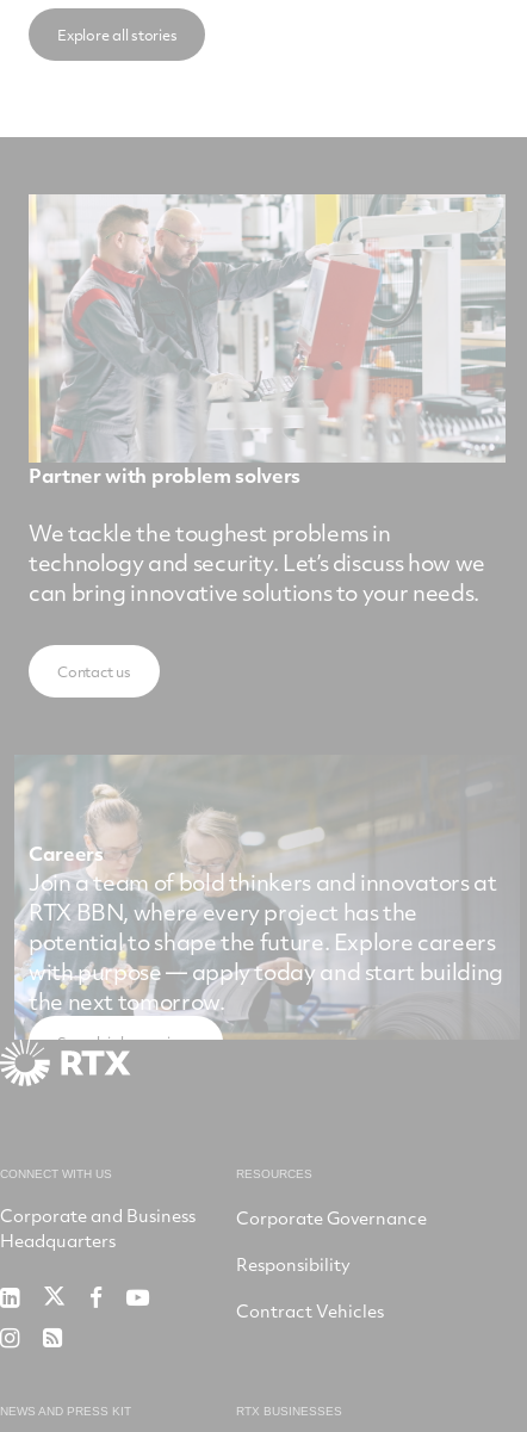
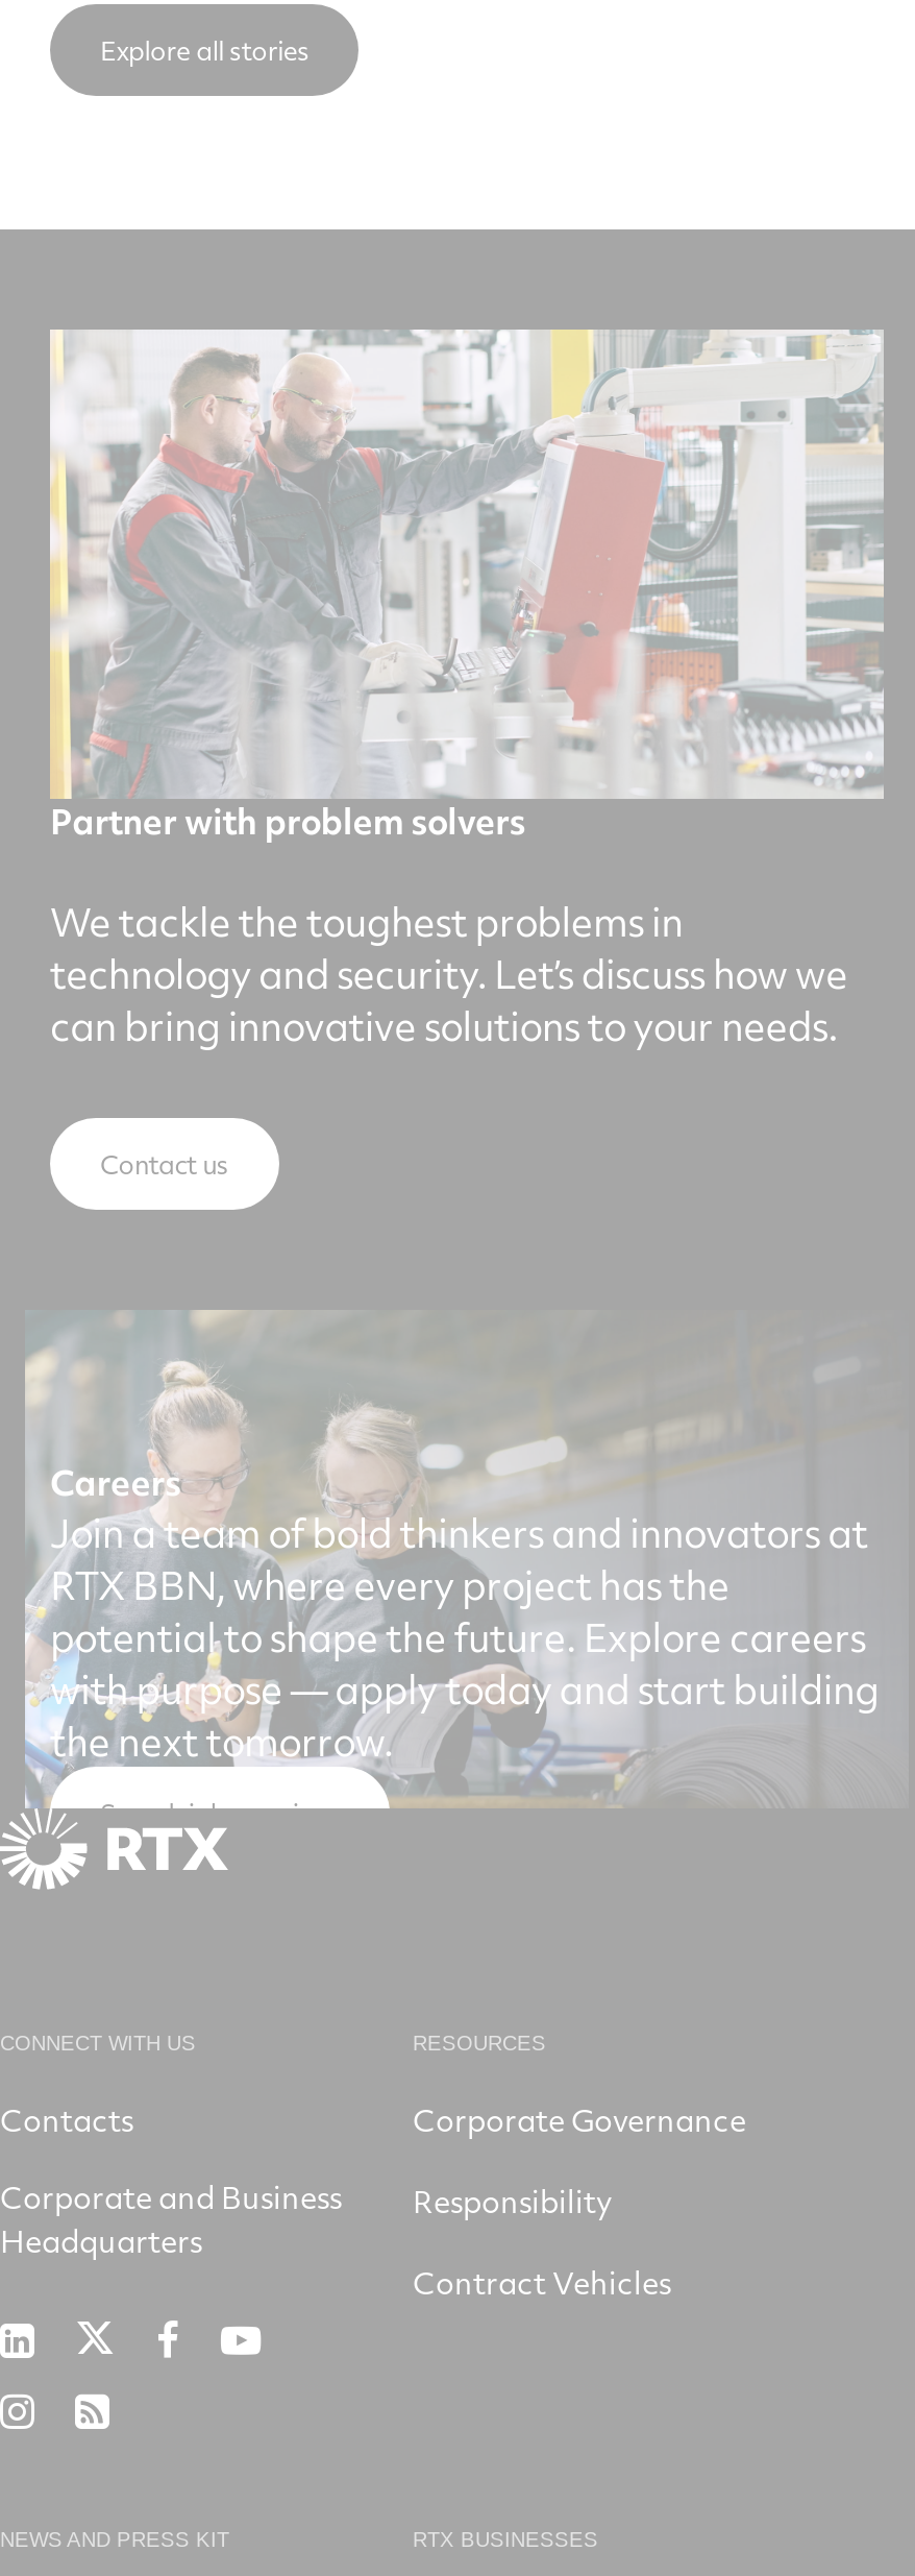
none -> [0,2098,133,2140] Contacts

